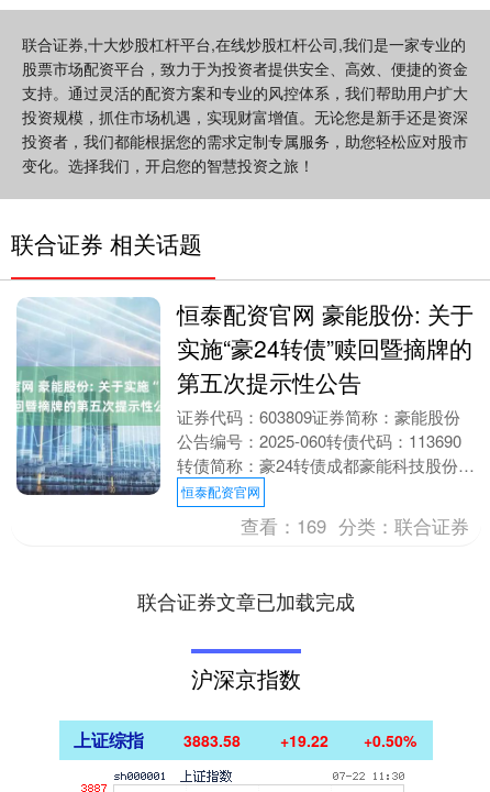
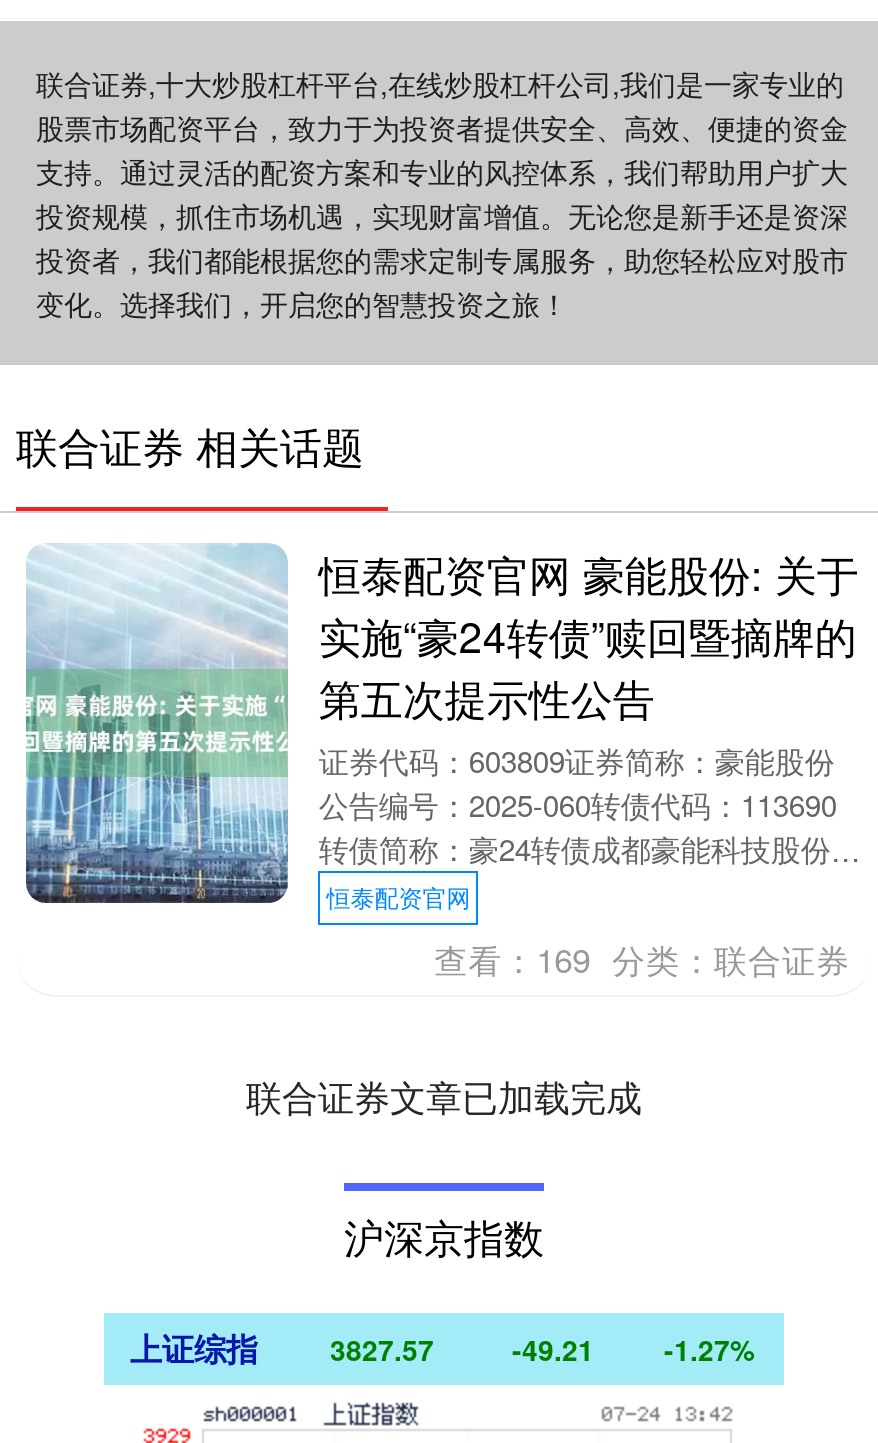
[183,730,241,752] 3883.58 -> [330,1330,434,1370] 3827.57
[280,730,328,752] +19.22 -> [512,1330,594,1370] -49.21
[364,730,416,752] +0.50% -> [664,1330,754,1370] -1.27%

